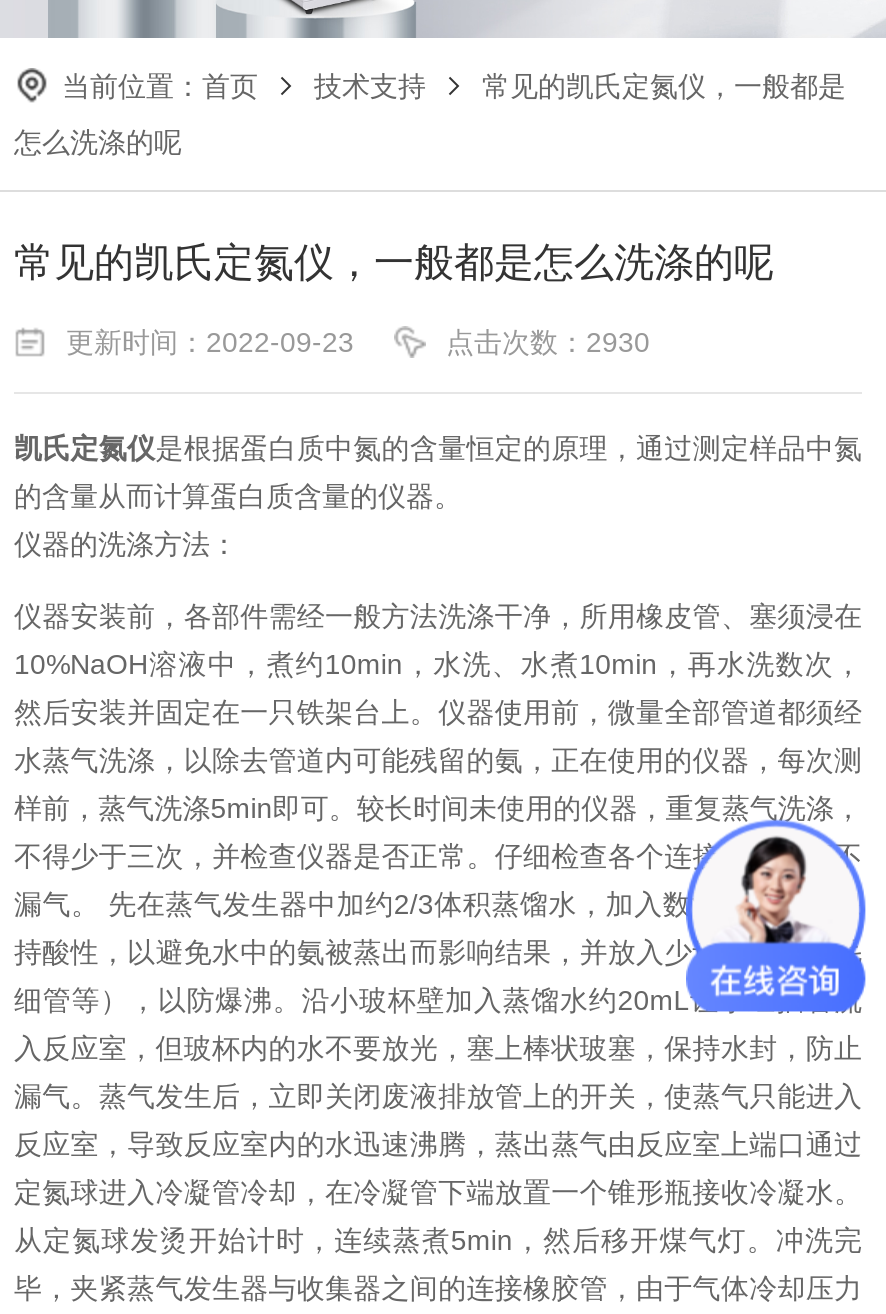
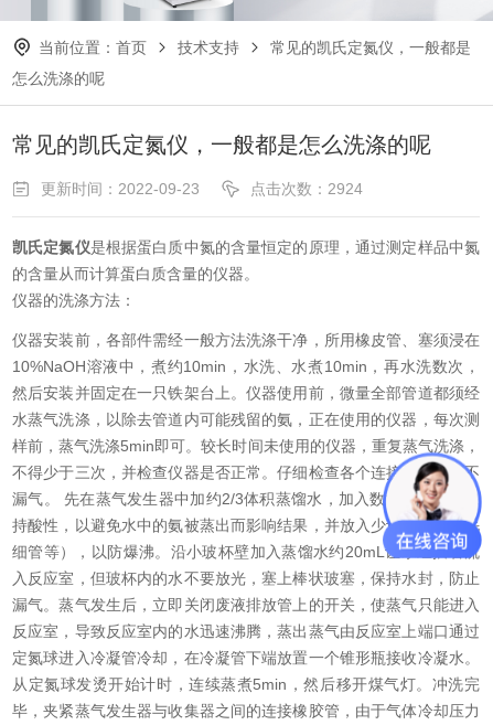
[446,326,650,358] 点击次数：2930 -> [250,180,363,198] 点击次数：2924

